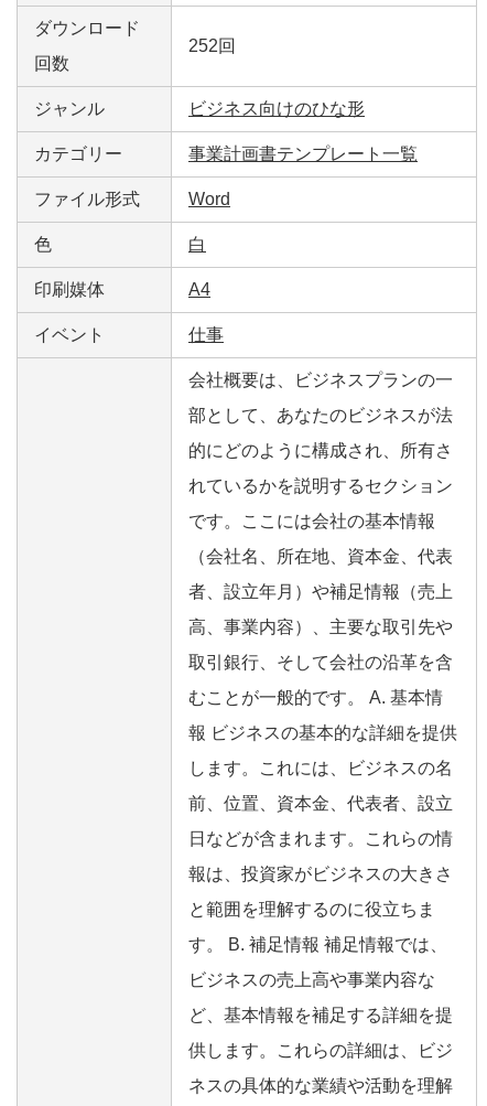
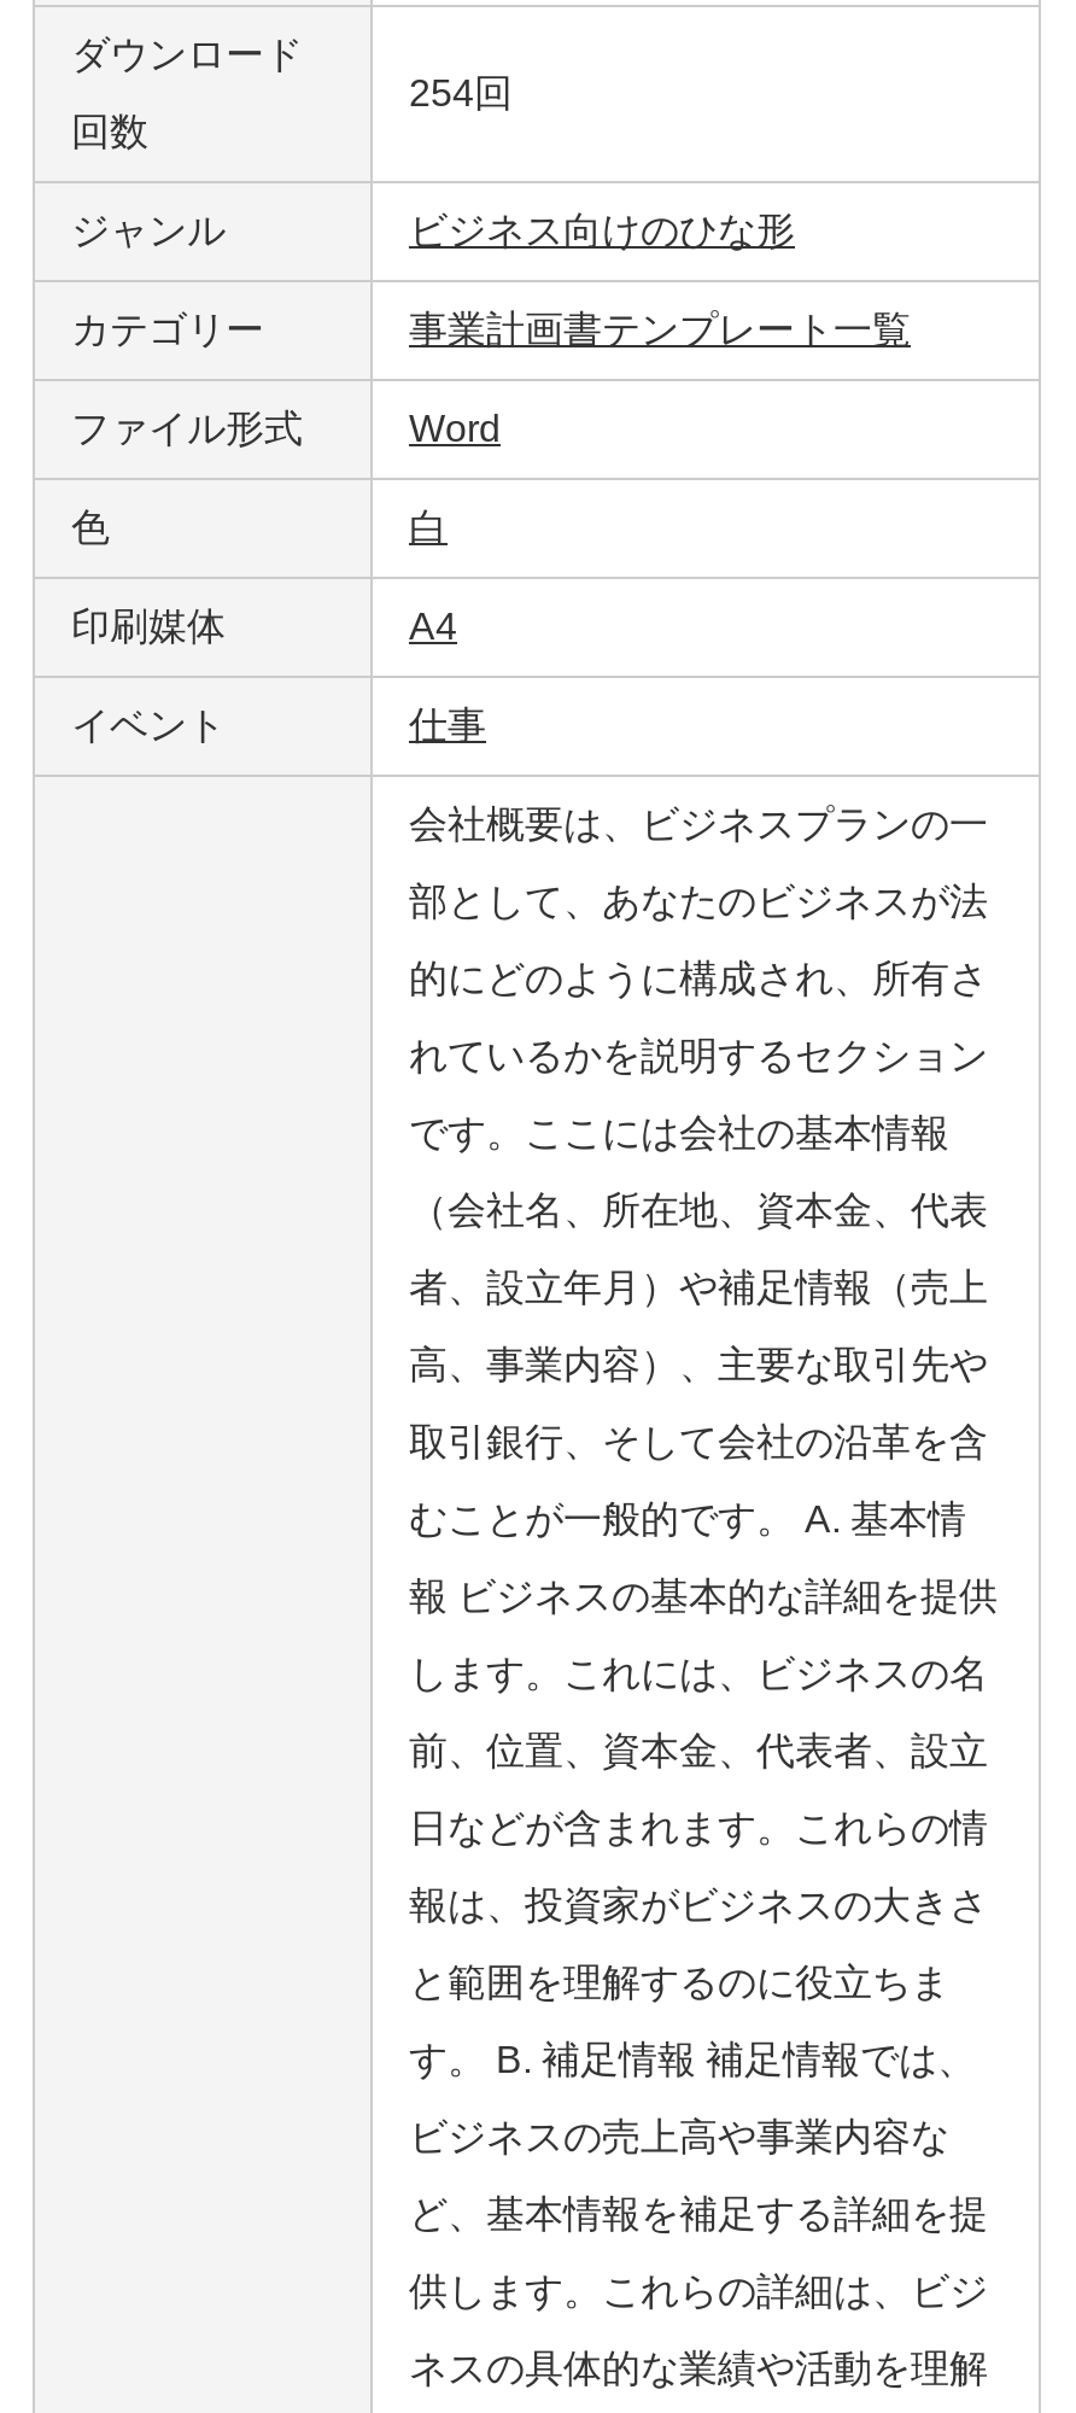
[188,36,236,55] 252回 -> [409,72,513,113] 254回

